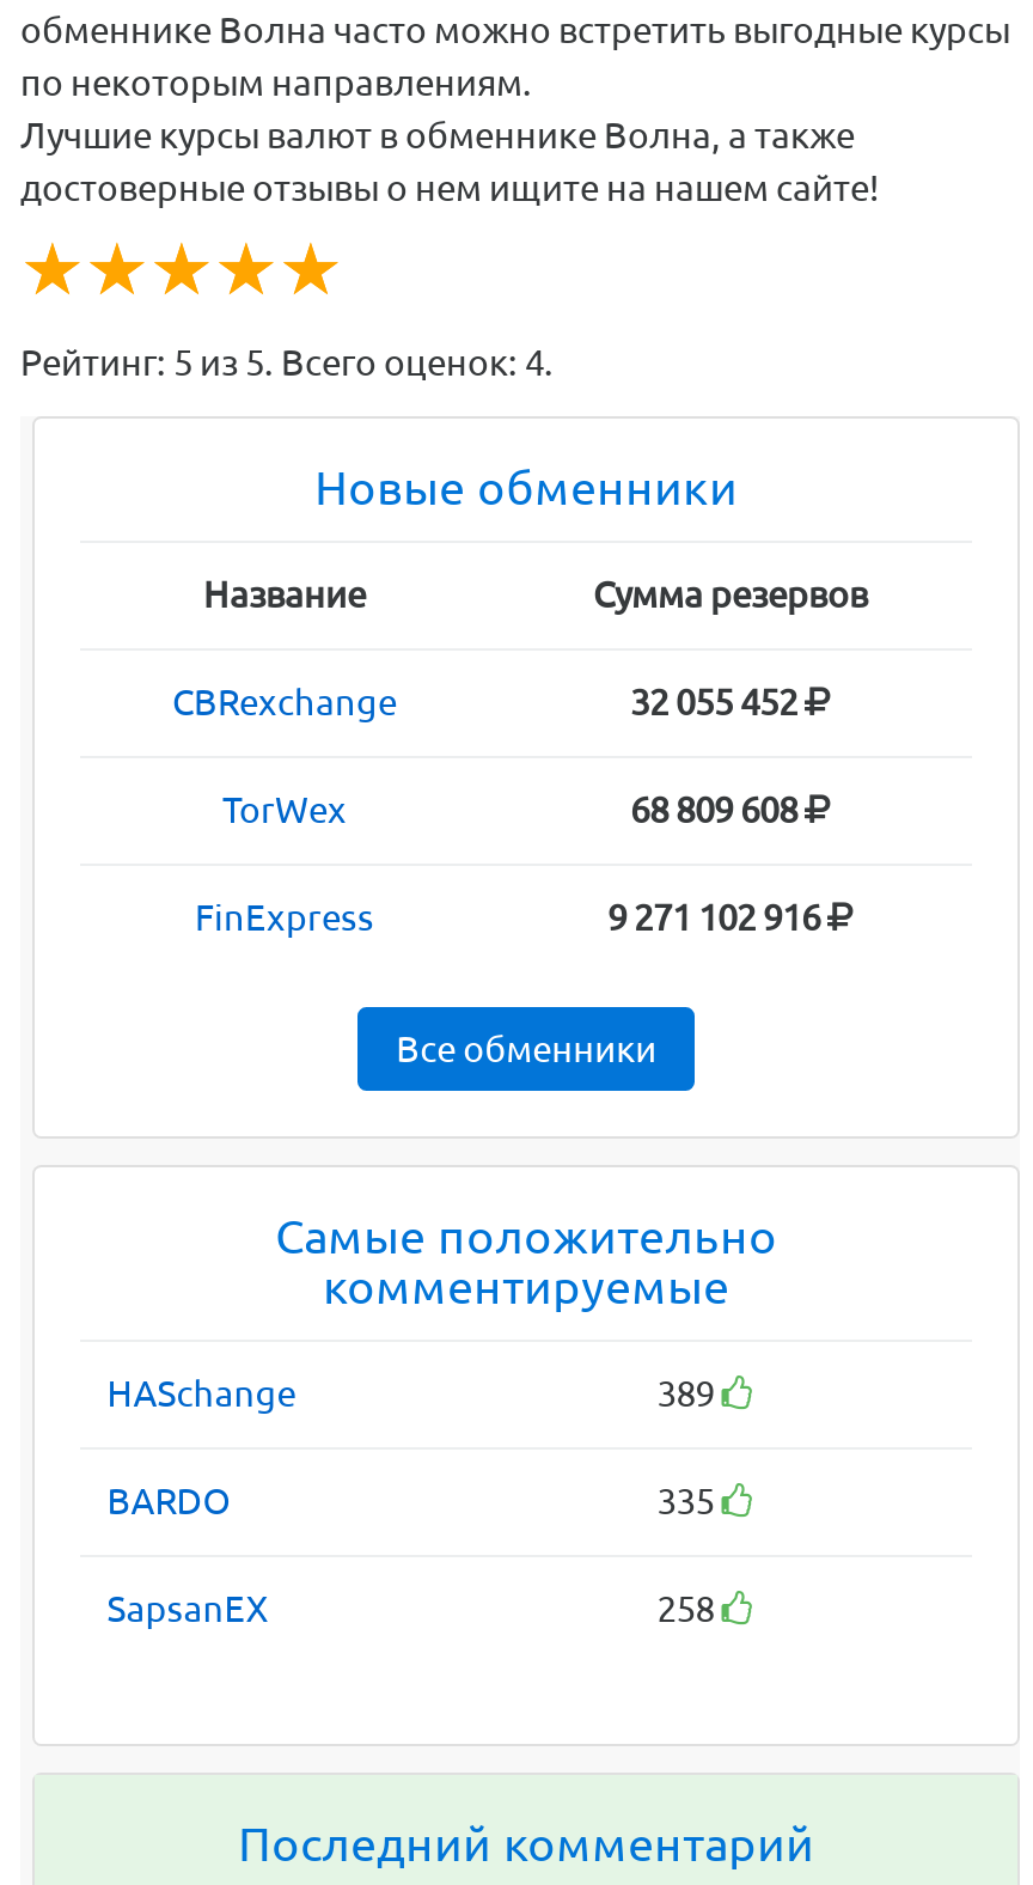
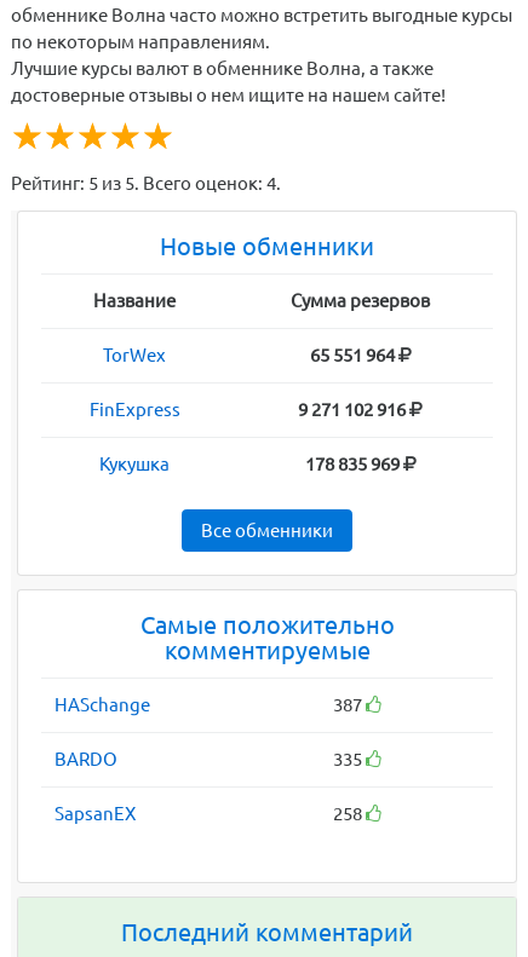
[172,682,797,723] CBRexchange | 32 055 452 -> none
moved [195,790,820,938] -> [89,345,406,420]: TorWex | FinExpress | 9 271 102 916
[630,790,797,831] 68 809 608 -> [309,345,394,366] 65 551 964
none -> [99,454,399,475] Кукушка | 178 835 969
[657,1374,721,1414] 389 -> [333,695,366,715] 387

